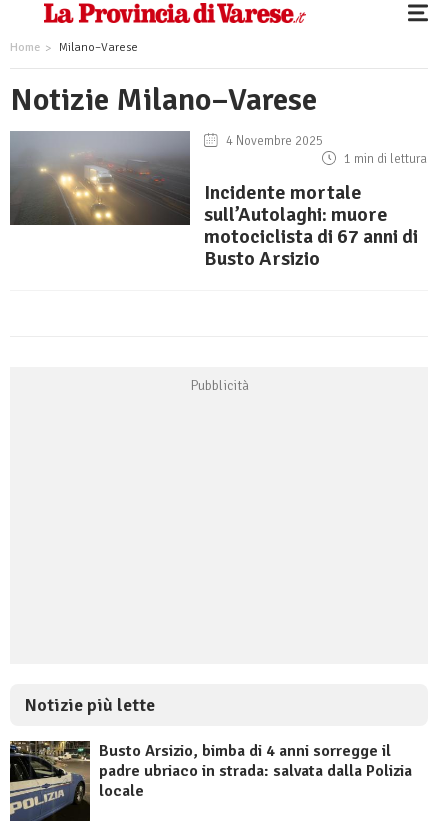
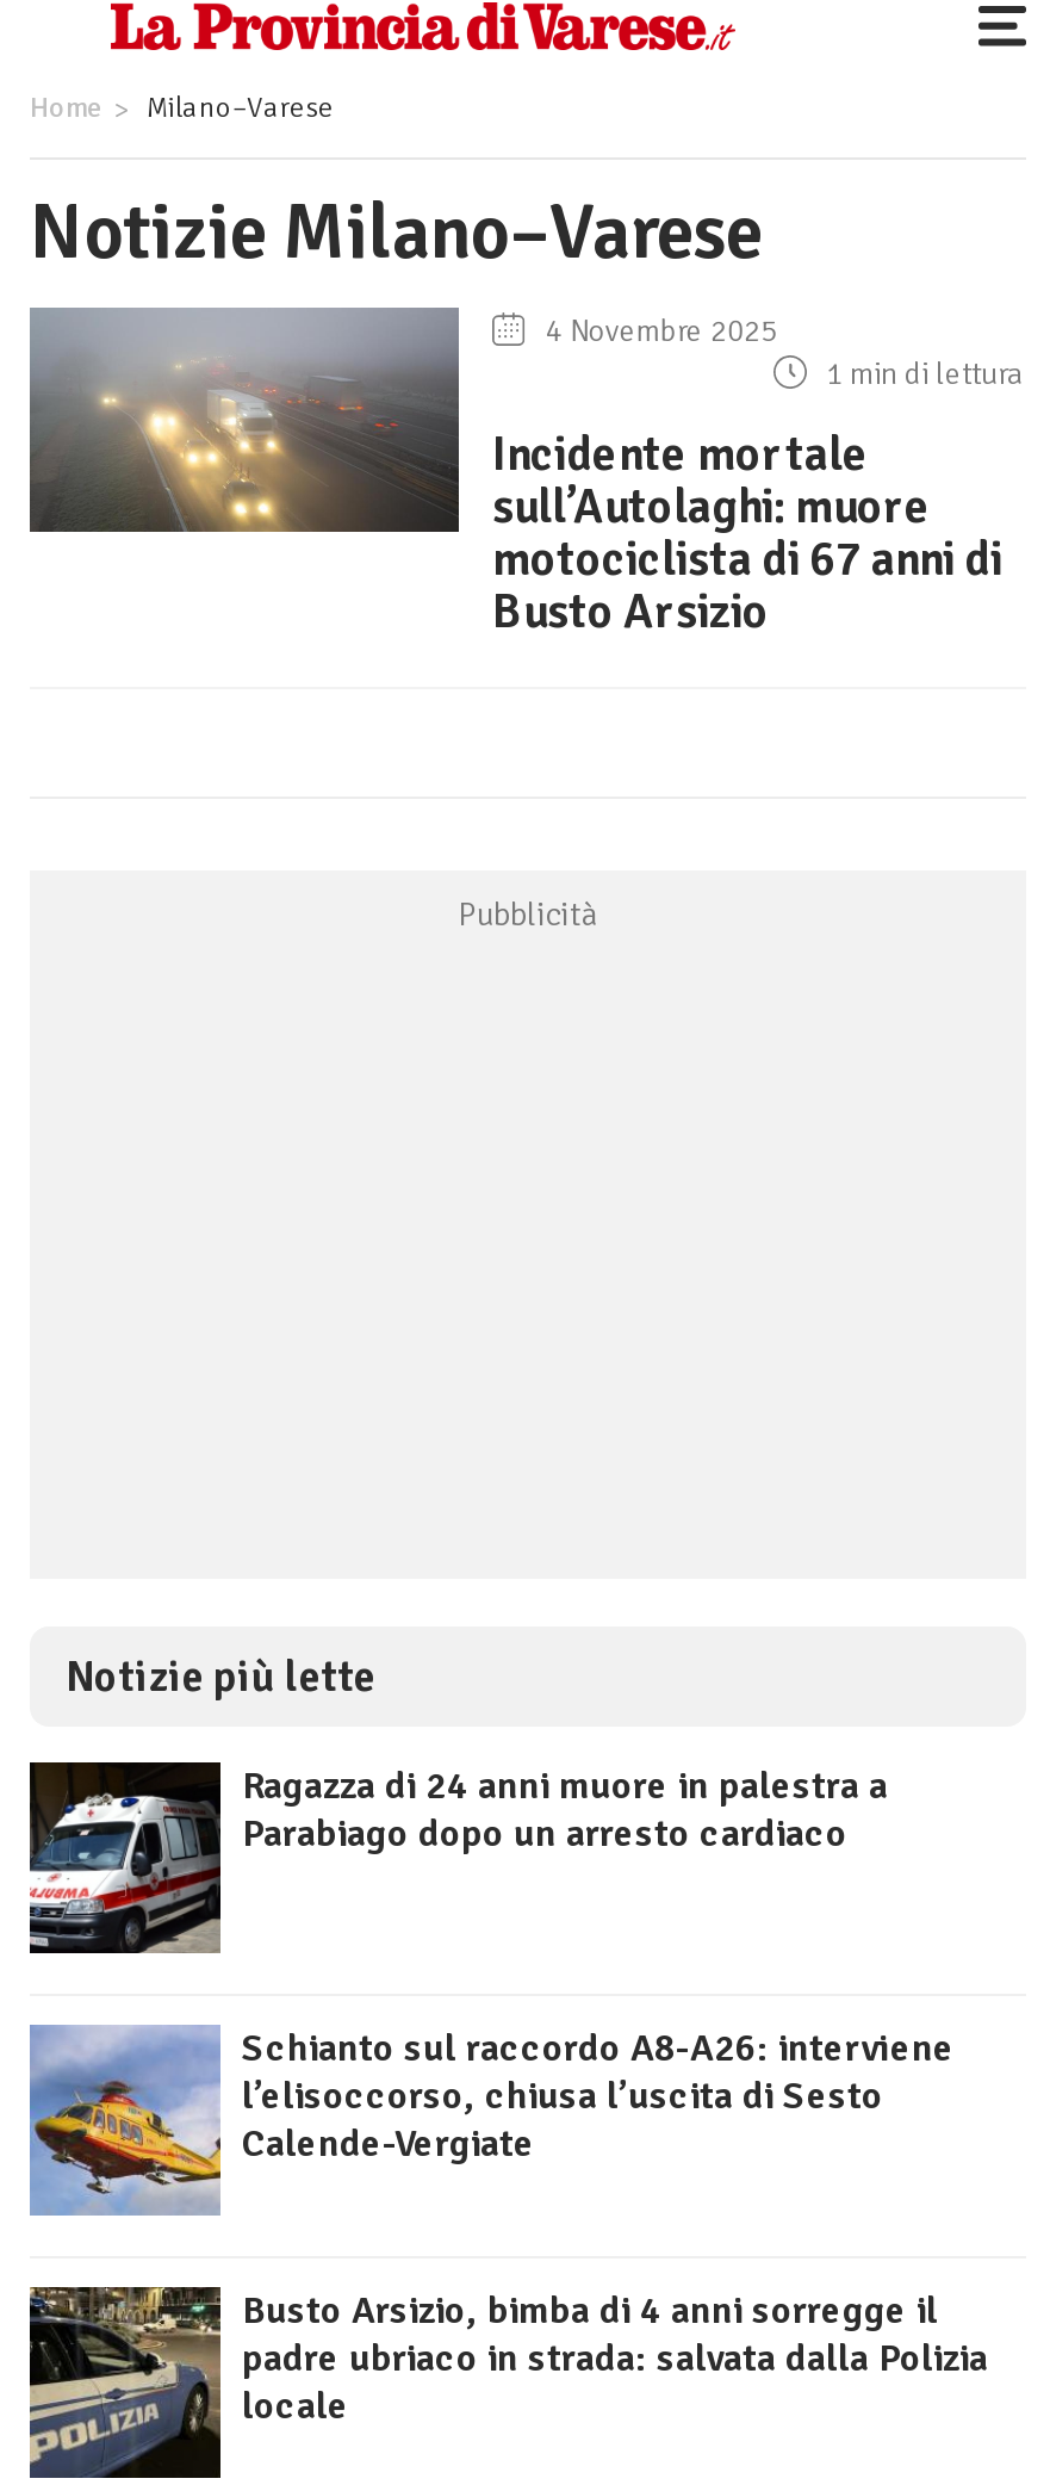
none -> [27,1760,888,1953] [image] | Ragazza di 24 anni muore in palestra a | Parabiago dopo un arresto cardiaco
none -> [27,2025,955,2216] [image] | Schianto sul raccordo A8-A26: interviene | l’elisoccorso, chiusa l’uscita di Sesto | Calende-Vergiate

